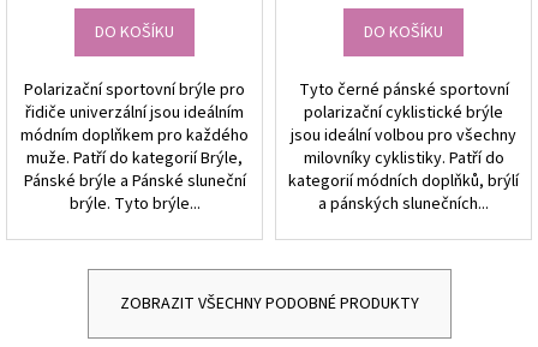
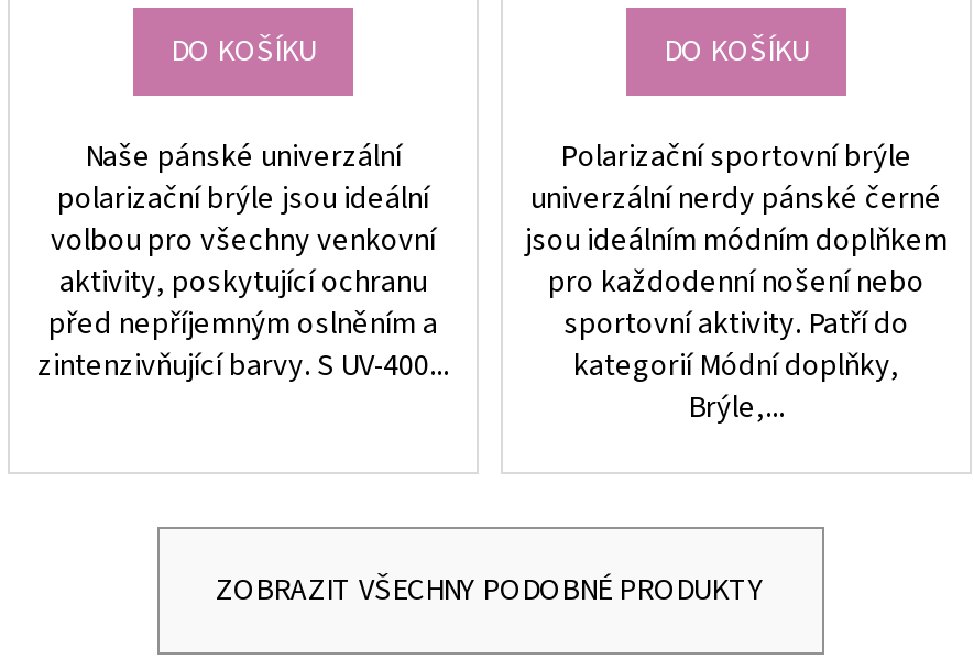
[20,78,249,216] Polarizační sportovní brýle pro | řidiče univerzální jsou ideálním | módním doplňkem pro každého | muže. Patří do kategorií Brýle, | Pánské brýle a Pánské sluneční | brýle. Tyto brýle... -> [37,135,449,388] Naše pánské univerzální | polarizační brýle jsou ideální | volbou pro všechny venkovní | aktivity, poskytující ochranu | před nepříjemným oslněním a | zintenzivňující barvy. S UV-400...
[288,78,519,216] Tyto černé pánské sportovní | polarizační cyklistické brýle | jsou ideální volbou pro všechny | milovníky cyklistiky. Patří do | kategorií módních doplňků, brýlí | a pánských slunečních... -> [525,135,948,430] Polarizační sportovní brýle | univerzální nerdy pánské černé | jsou ideálním módním doplňkem | pro každodenní nošení nebo | sportovní aktivity. Patří do | kategorií Módní doplňky, | Brýle,...

